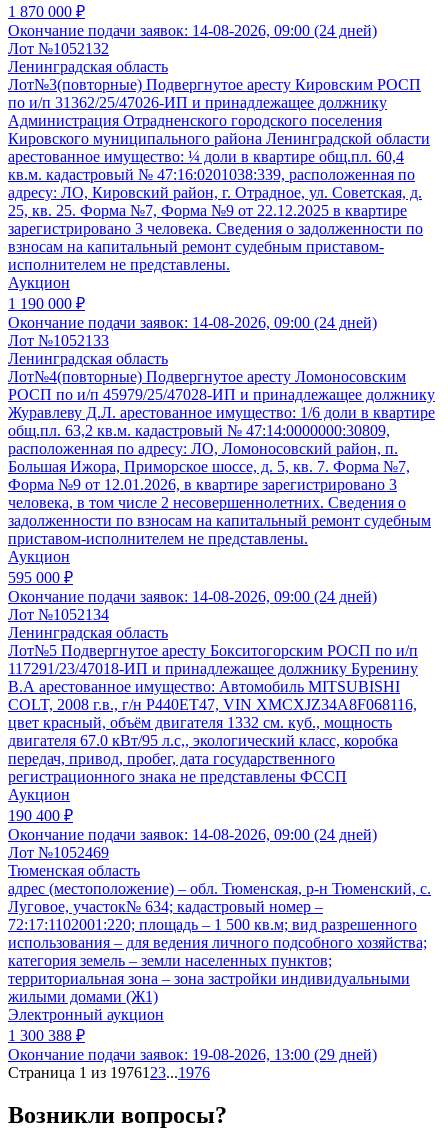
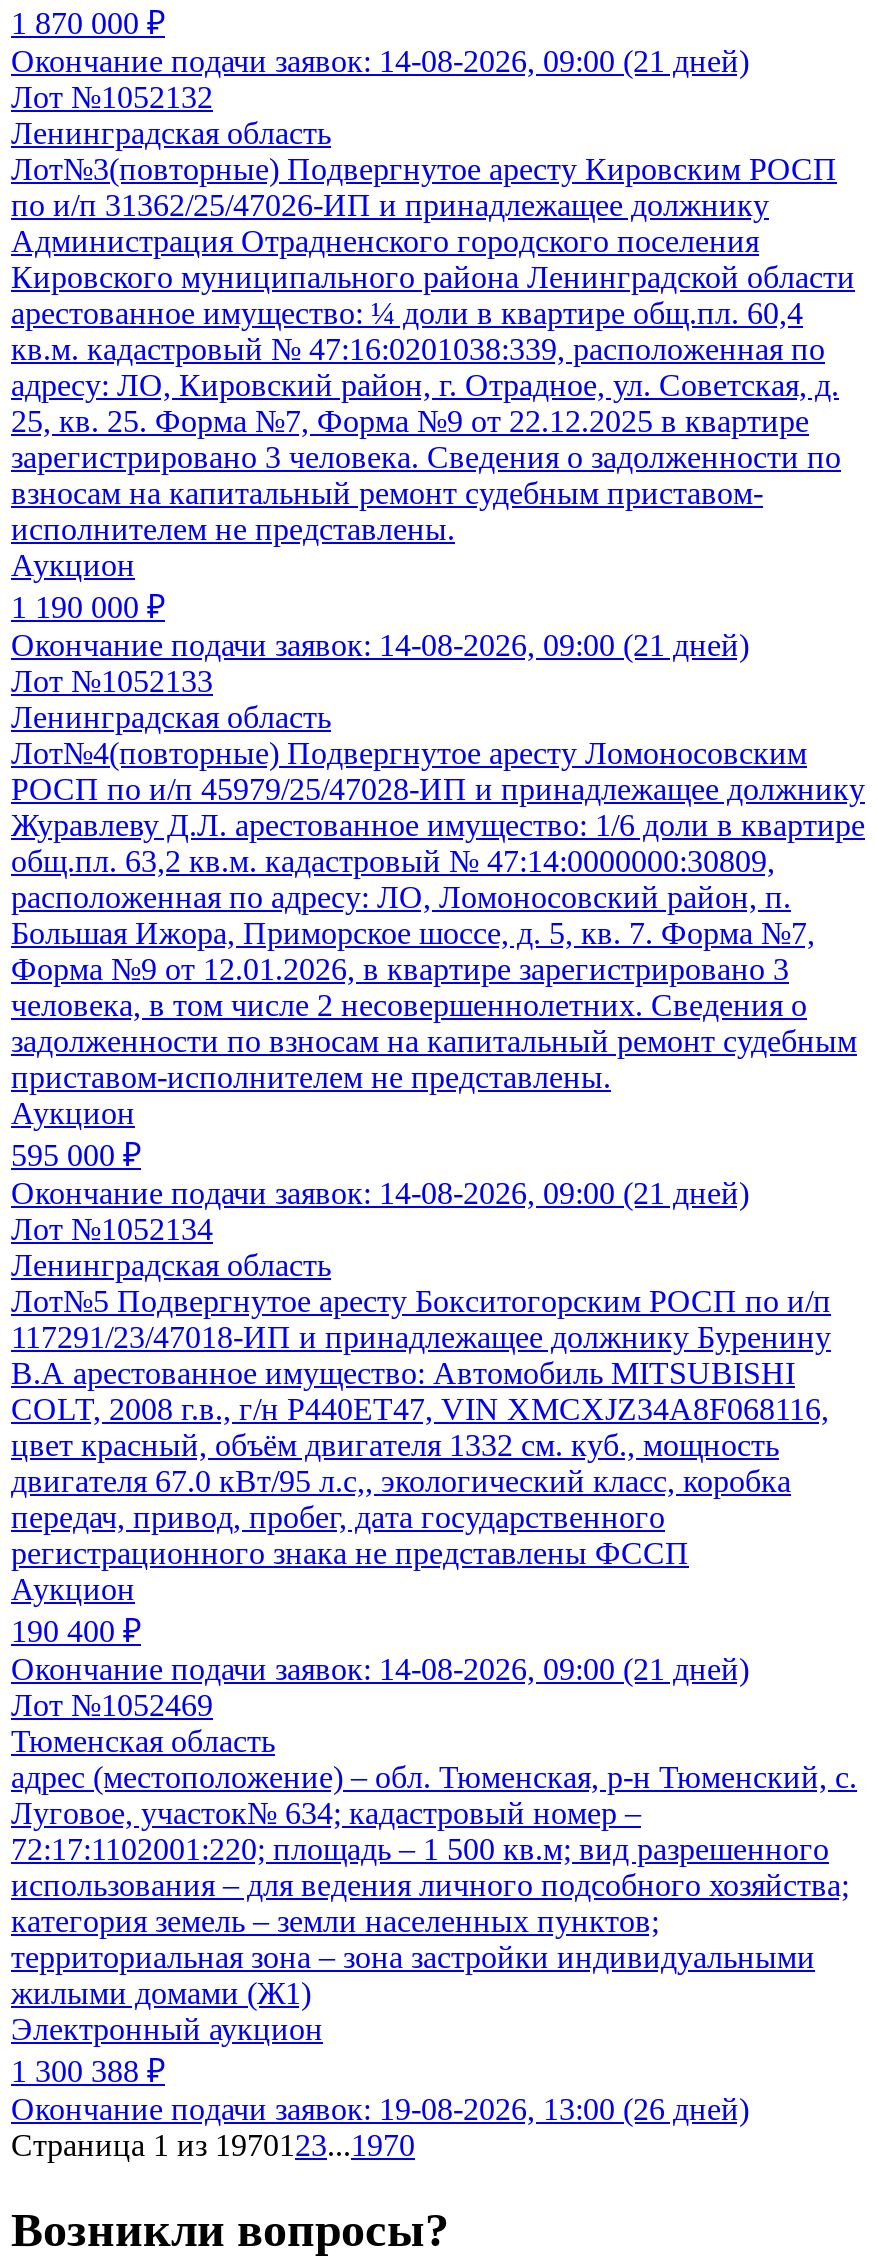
[8,22,377,39] Окончание подачи заявок: 14-08-2026, 09:00 (24 дней) -> [11,44,749,78] Окончание подачи заявок: 14-08-2026, 09:00 (21 дней)
[8,314,377,331] Окончание подачи заявок: 14-08-2026, 09:00 (24 дней) -> [11,628,749,662] Окончание подачи заявок: 14-08-2026, 09:00 (21 дней)
[8,588,377,605] Окончание подачи заявок: 14-08-2026, 09:00 (24 дней) -> [11,1176,749,1210] Окончание подачи заявок: 14-08-2026, 09:00 (21 дней)
[8,826,377,843] Окончание подачи заявок: 14-08-2026, 09:00 (24 дней) -> [11,1652,749,1686] Окончание подачи заявок: 14-08-2026, 09:00 (21 дней)
[8,1046,377,1063] Окончание подачи заявок: 19-08-2026, 13:00 (29 дней) -> [11,2092,749,2126] Окончание подачи заявок: 19-08-2026, 13:00 (26 дней)
[8,1064,210,1081] Страница 1 из 19761 23...1976 -> [11,2128,415,2162] Страница 1 из 19701 23...1970

